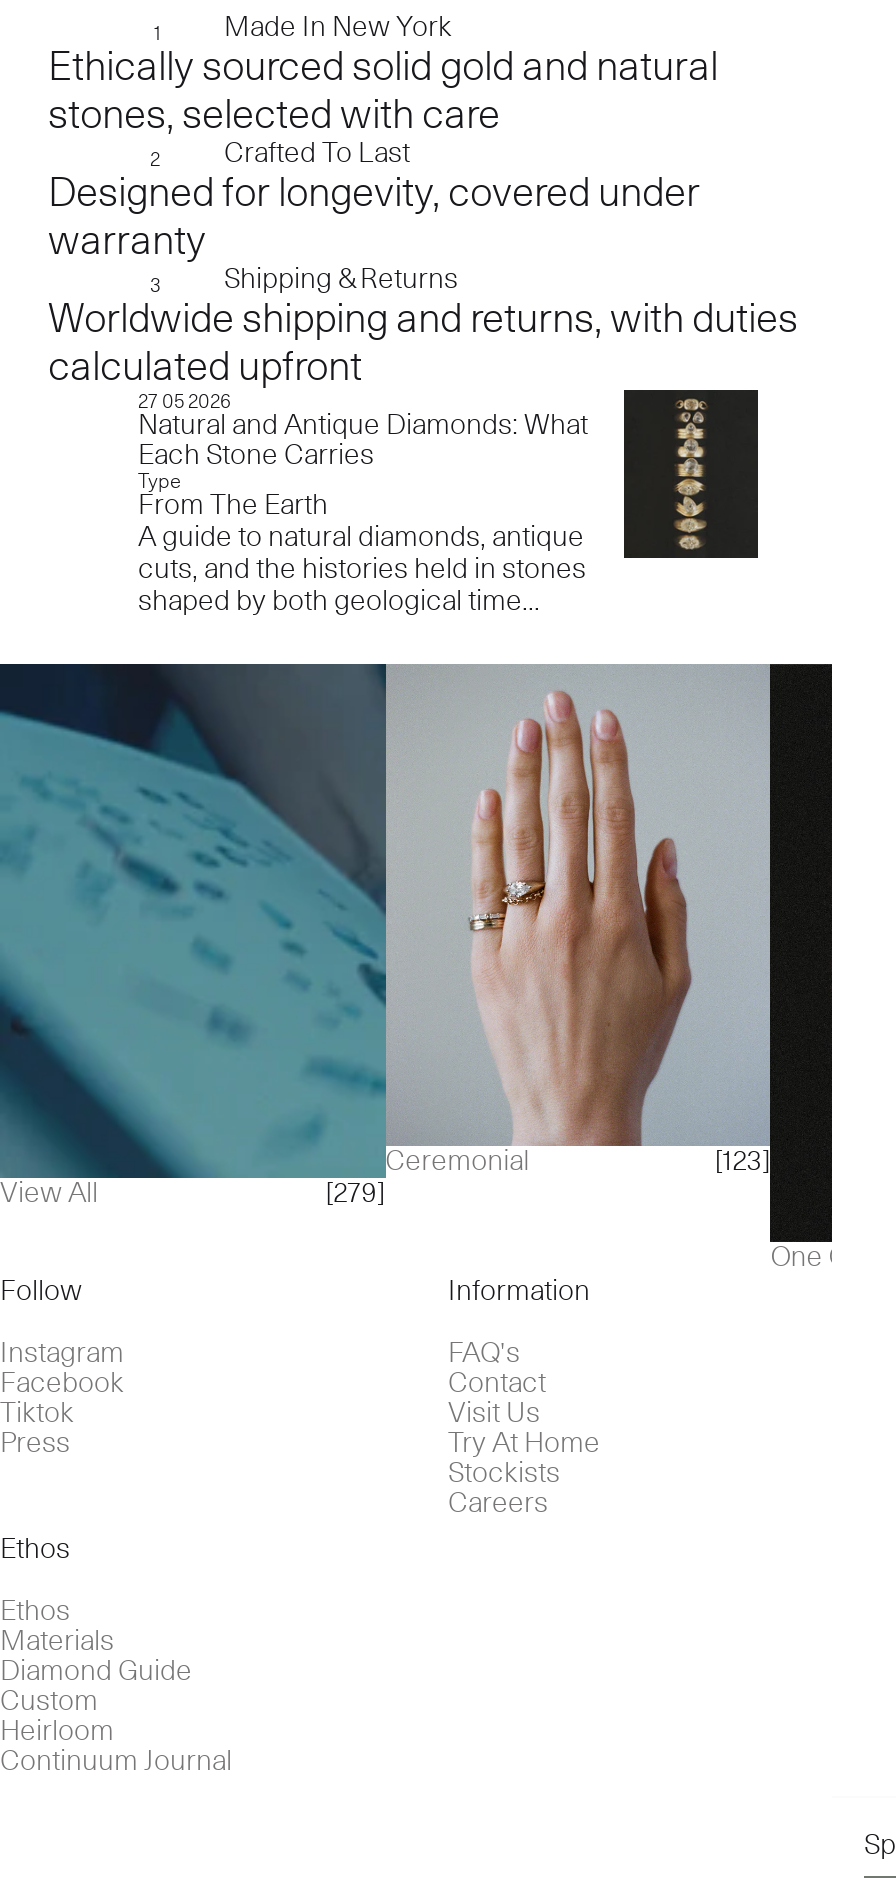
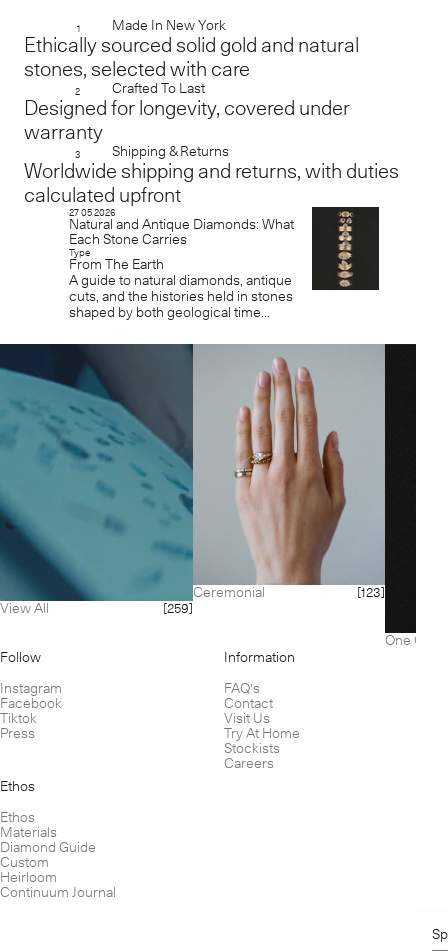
[325,1175,385,1207] [279] -> [163,600,193,616] [259]

